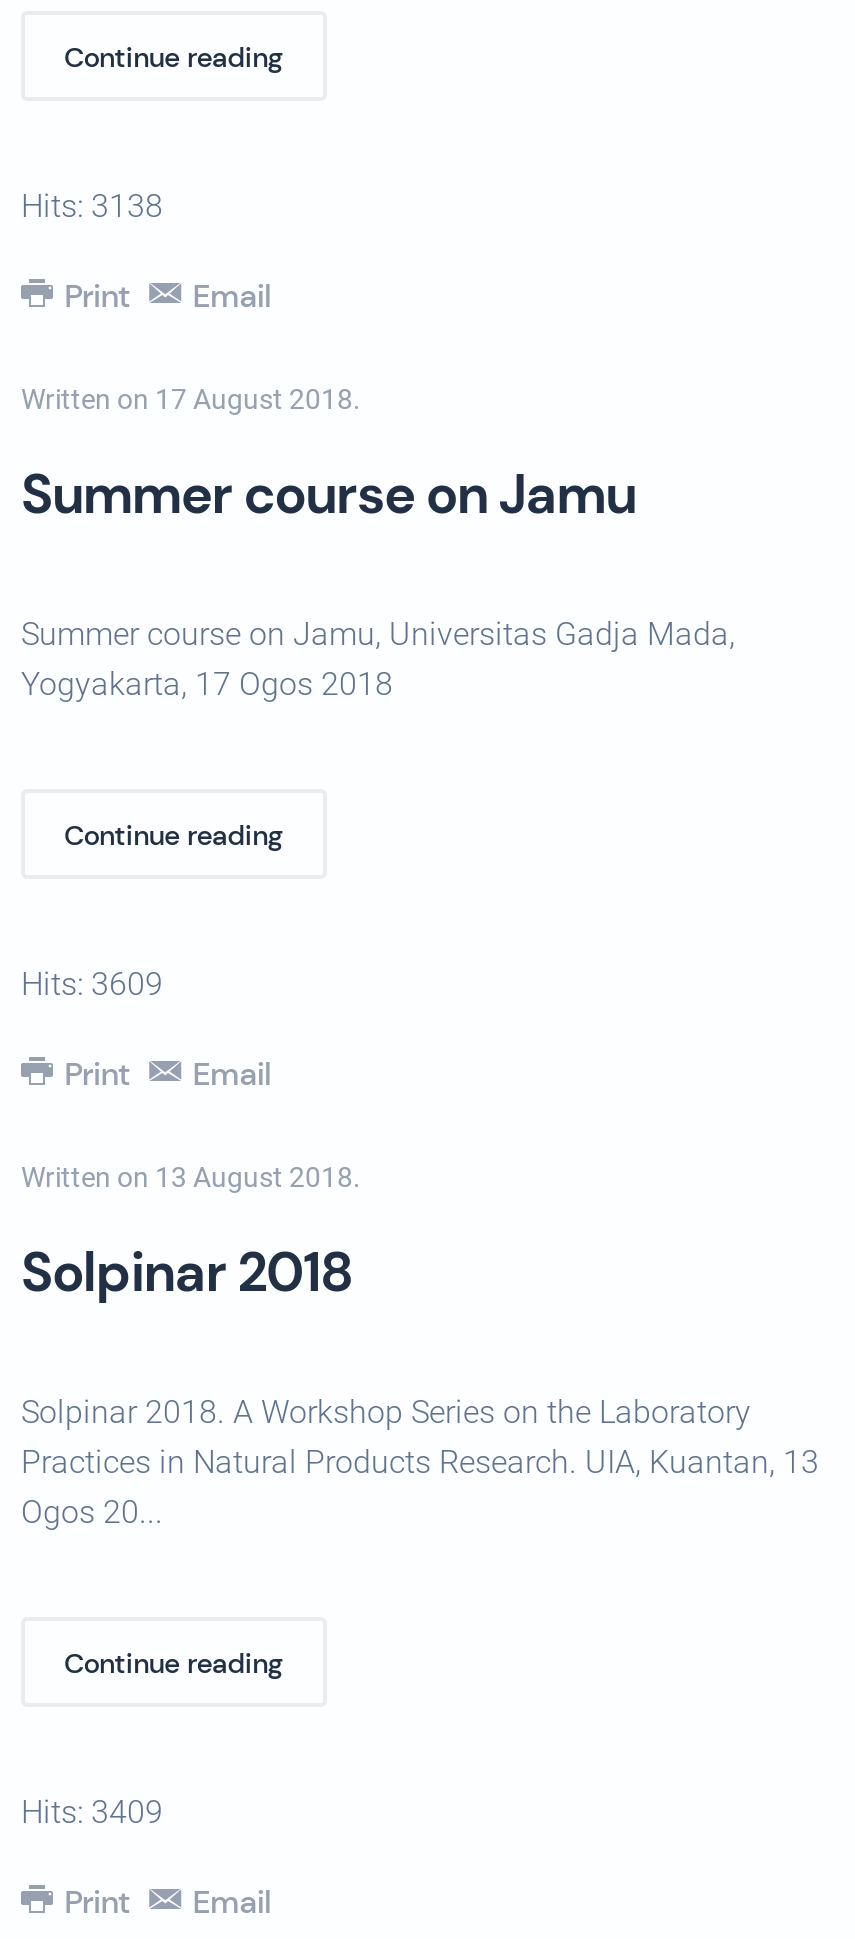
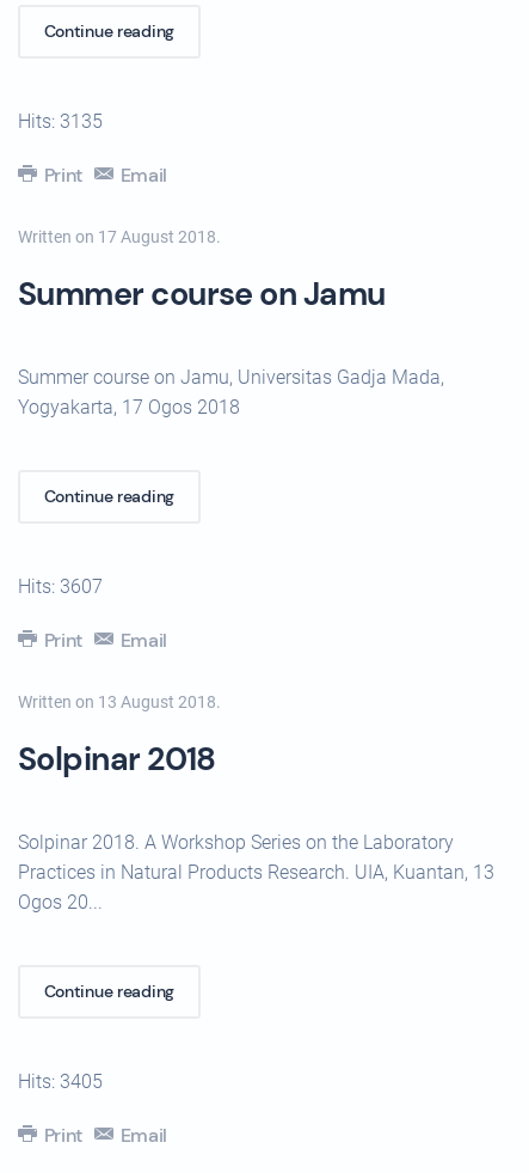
[21,188,163,226] Hits: 3138 -> [18,110,103,132] Hits: 3135
[21,966,163,1004] Hits: 3609 -> [18,575,103,597] Hits: 3607
[21,1794,163,1832] Hits: 3409 -> [18,1070,103,1092] Hits: 3405

